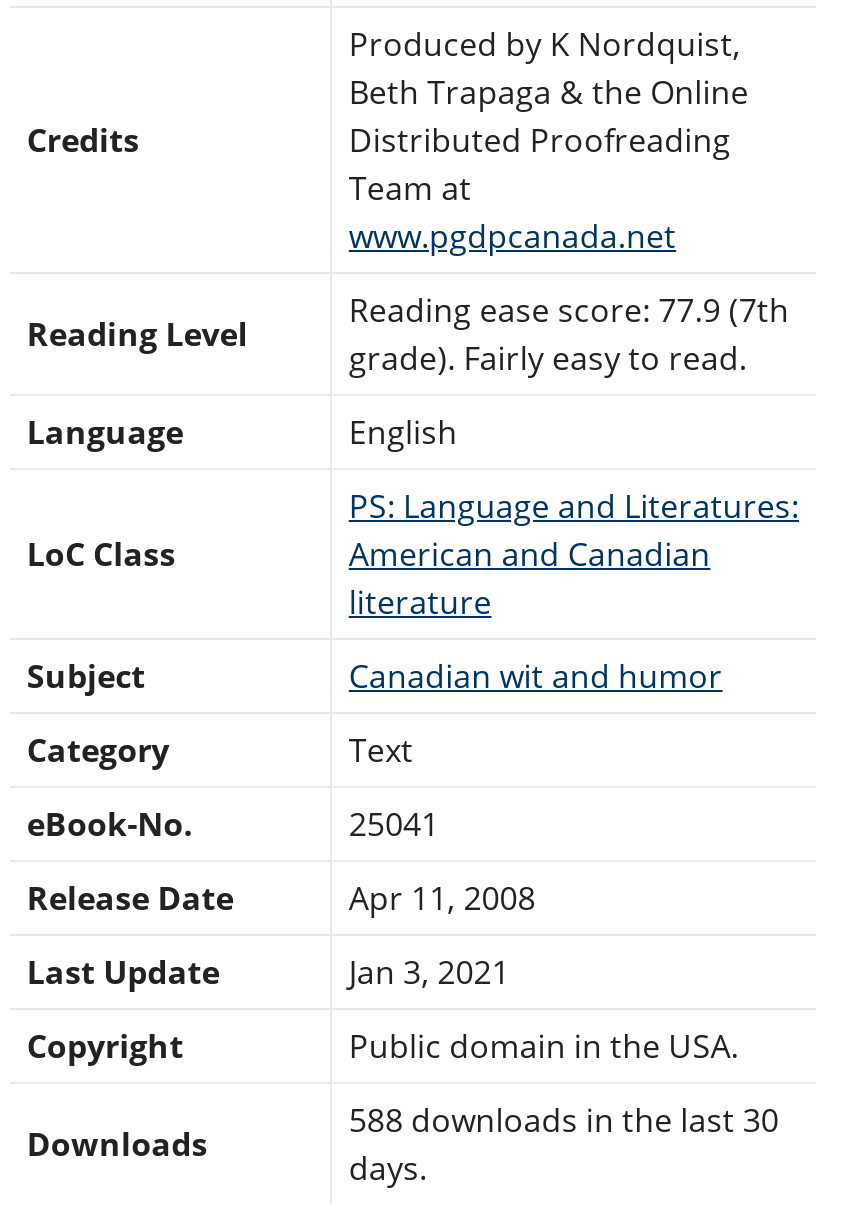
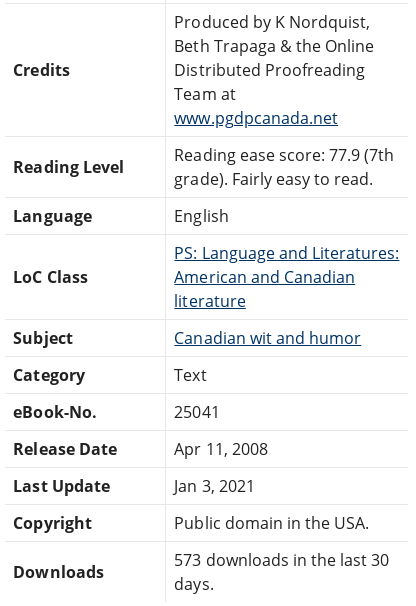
[349,1097,779,1141] 588 downloads in the last 30 -> [174,549,389,571] 573 downloads in the last 30

